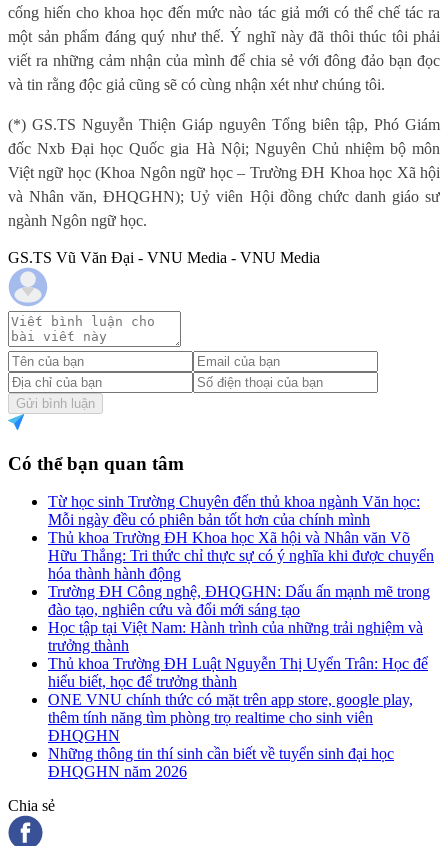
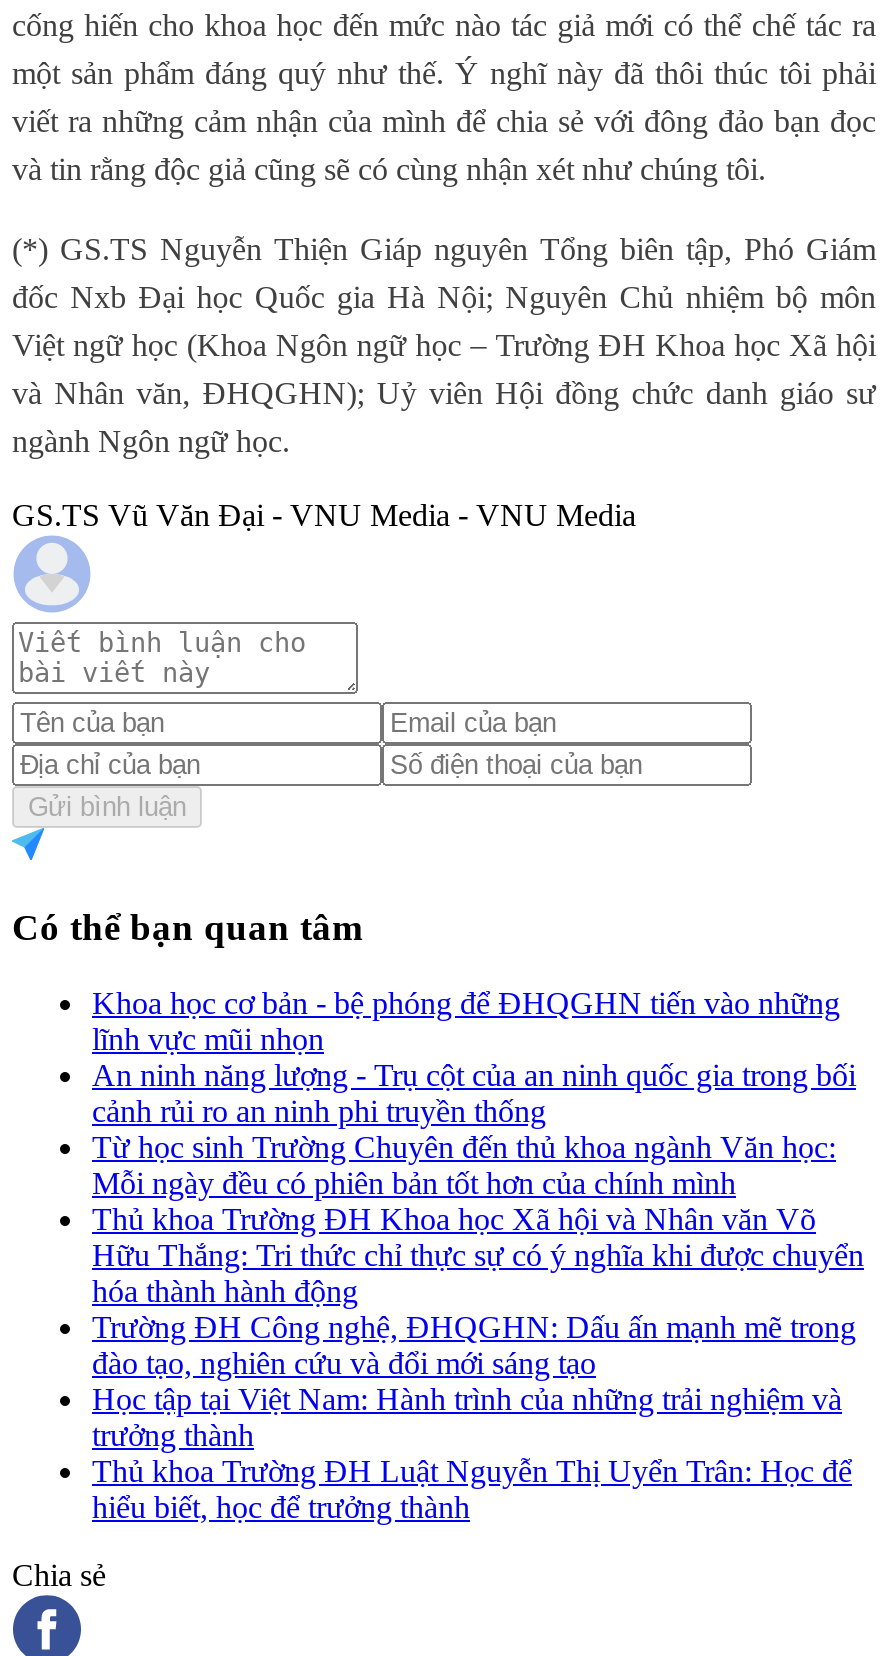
none -> [92,986,856,1128] Khoa học cơ bản - bệ phóng để ĐHQGHN tiến vào những | lĩnh vực mũi nhọn | An ninh năng lượng - Trụ cột của an ninh quốc gia trong bối | cảnh rủi ro an ninh phi truyền thống
moved [48,493,434,690] -> [92,1130,864,1524]: Từ học sinh Trường Chuyên đến thủ khoa ngành Văn học: | Mỗi ngày đều có phiên bản tốt hơn của chính mình | Thủ khoa Trường ĐH Khoa học Xã hội và Nhân văn Võ | ... | Thủ khoa Trường ĐH Luật Nguyễn Thị Uyển Trân: Học để | hiểu biết, học để trưởng thành
[48,691,413,780] ONE VNU chính thức có mặt trên app store, google play, | thêm tính năng tìm phòng trọ realtime cho sinh viên | ĐHQGHN | Những thông tin thí sinh cần biết về tuyển sinh đại học | ĐHQGHN năm 2026 -> none

